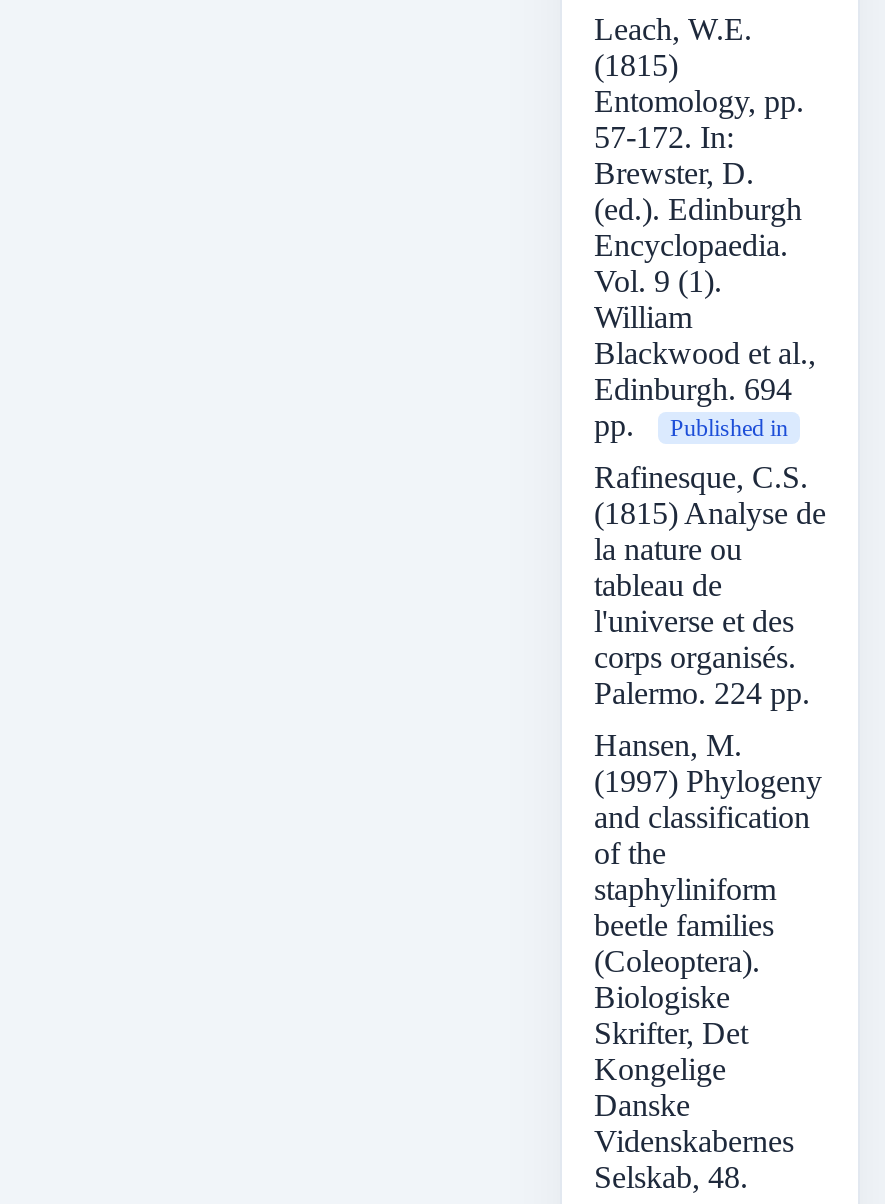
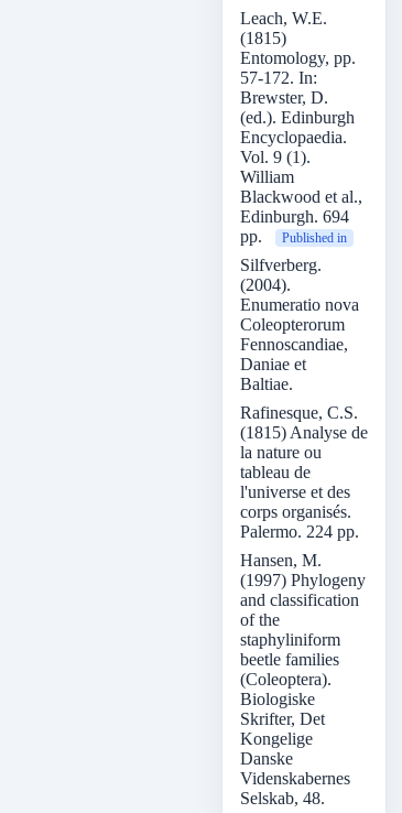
none -> [240,255,359,393] Silfverberg. | (2004). | Enumeratio nova | Coleopterorum | Fennoscandiae, | Daniae et | Baltiae.

